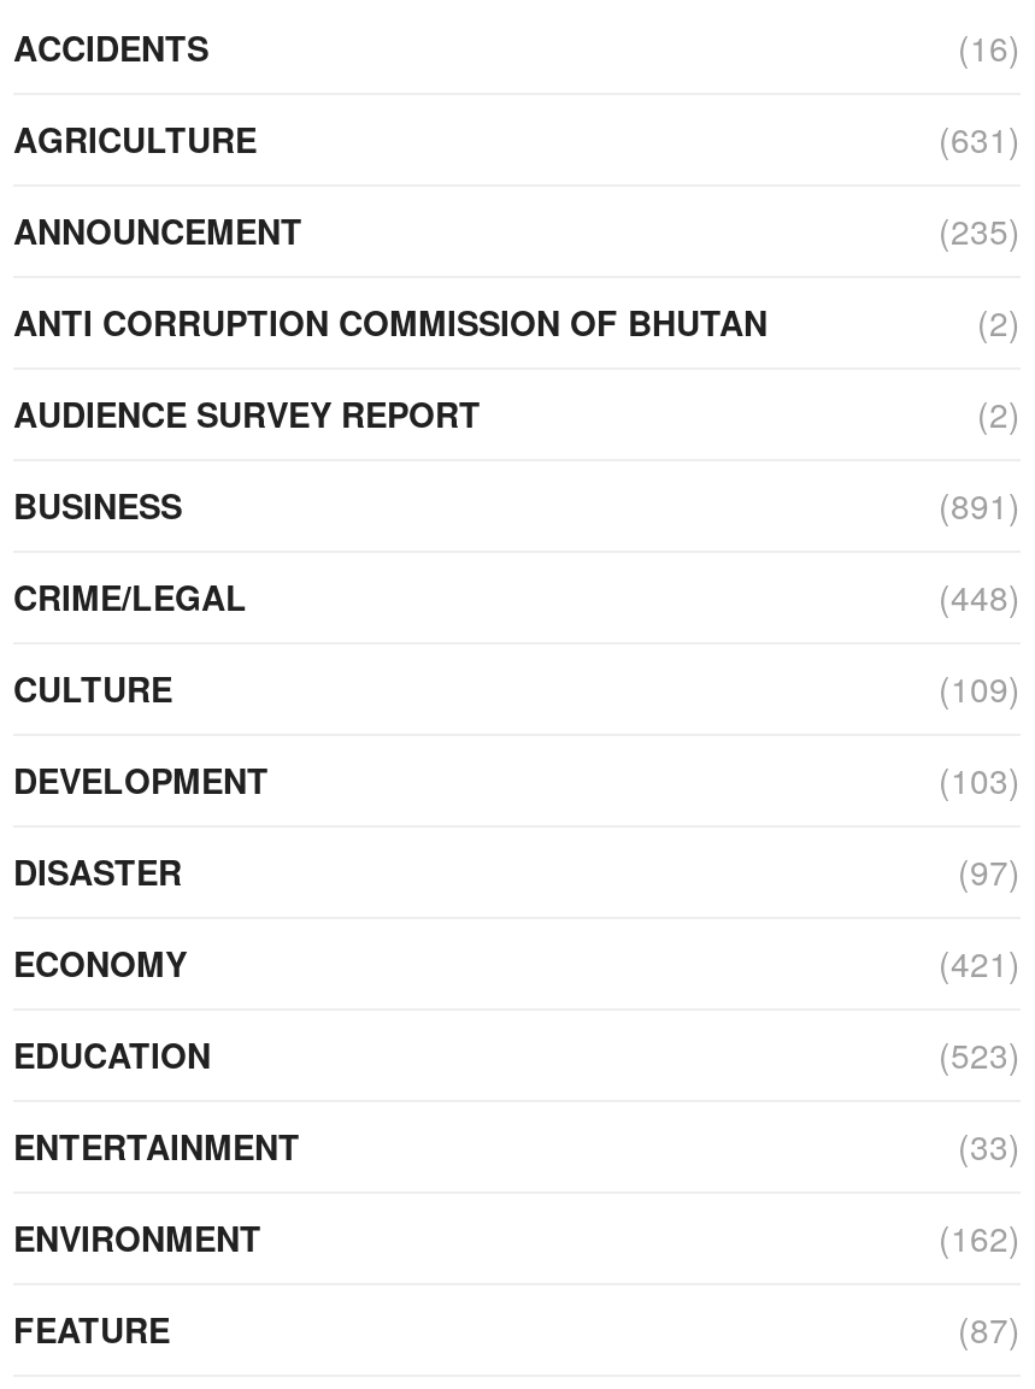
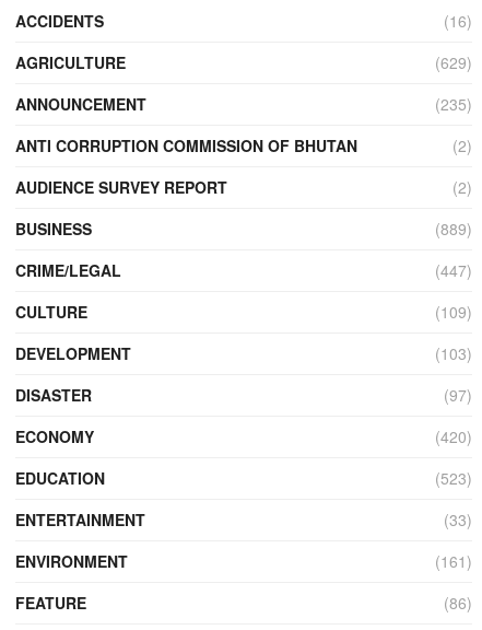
[939,115,1021,163] (631) -> [435,52,472,73] (629)
[939,481,1021,529] (891) -> [435,218,472,240] (889)
[939,573,1021,621] (448) -> [435,259,472,281] (447)
[939,939,1021,987] (421) -> [435,426,472,448] (420)
[939,1214,1021,1262] (162) -> [435,550,472,572] (161)
[958,1305,1021,1353] (87) -> [444,592,472,614] (86)

